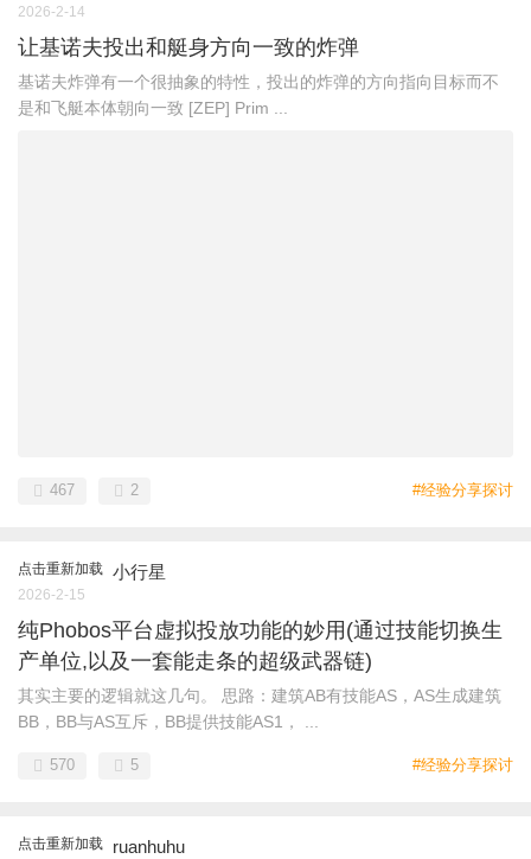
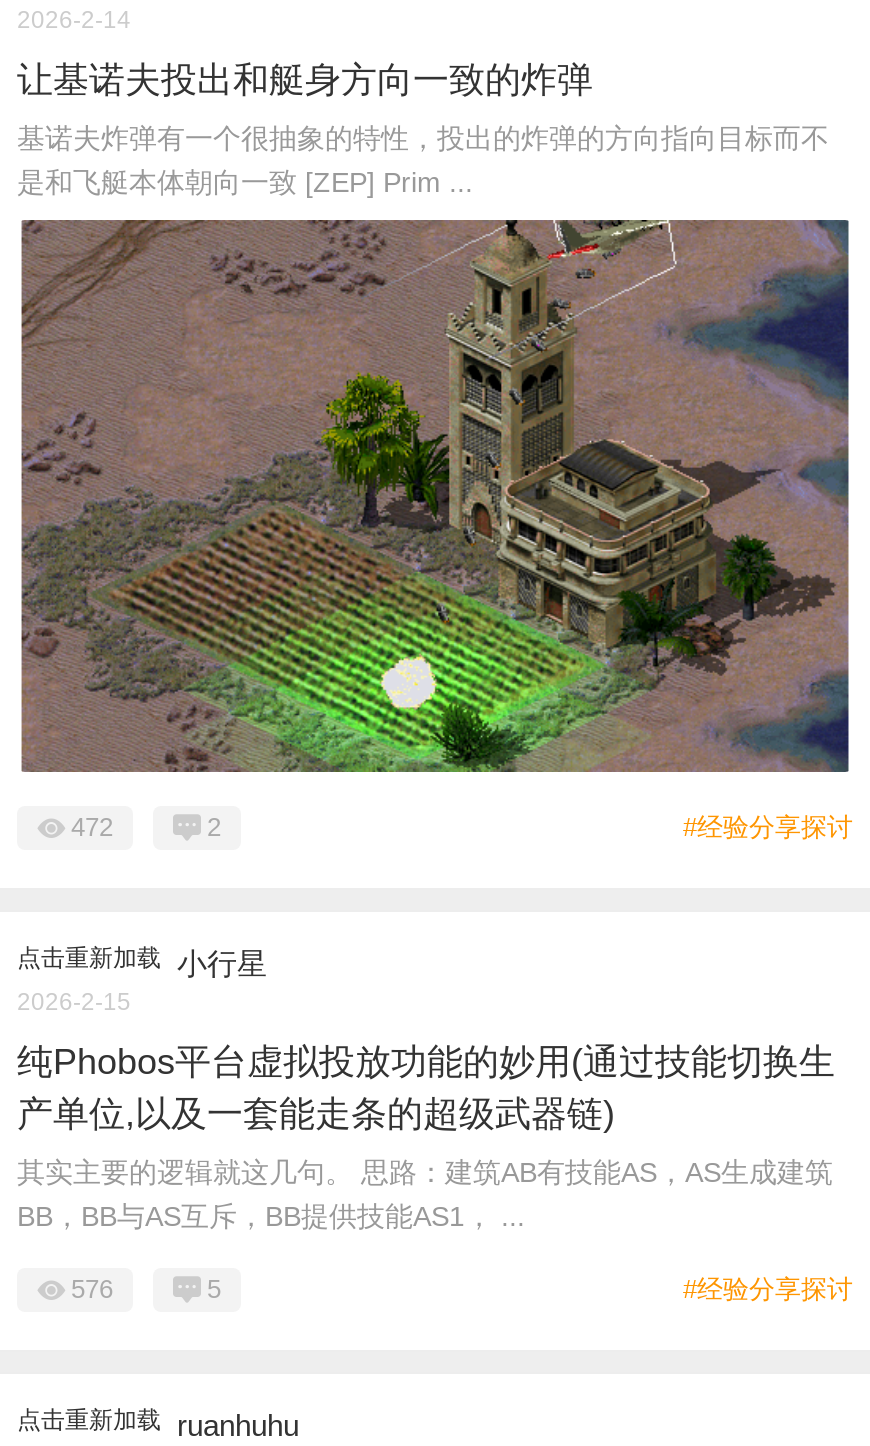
none -> [19,218,851,774] [image]
[50,481,75,498] 467 -> [71,811,113,841] 472
[50,756,75,773] 570 -> [71,1273,113,1303] 576

